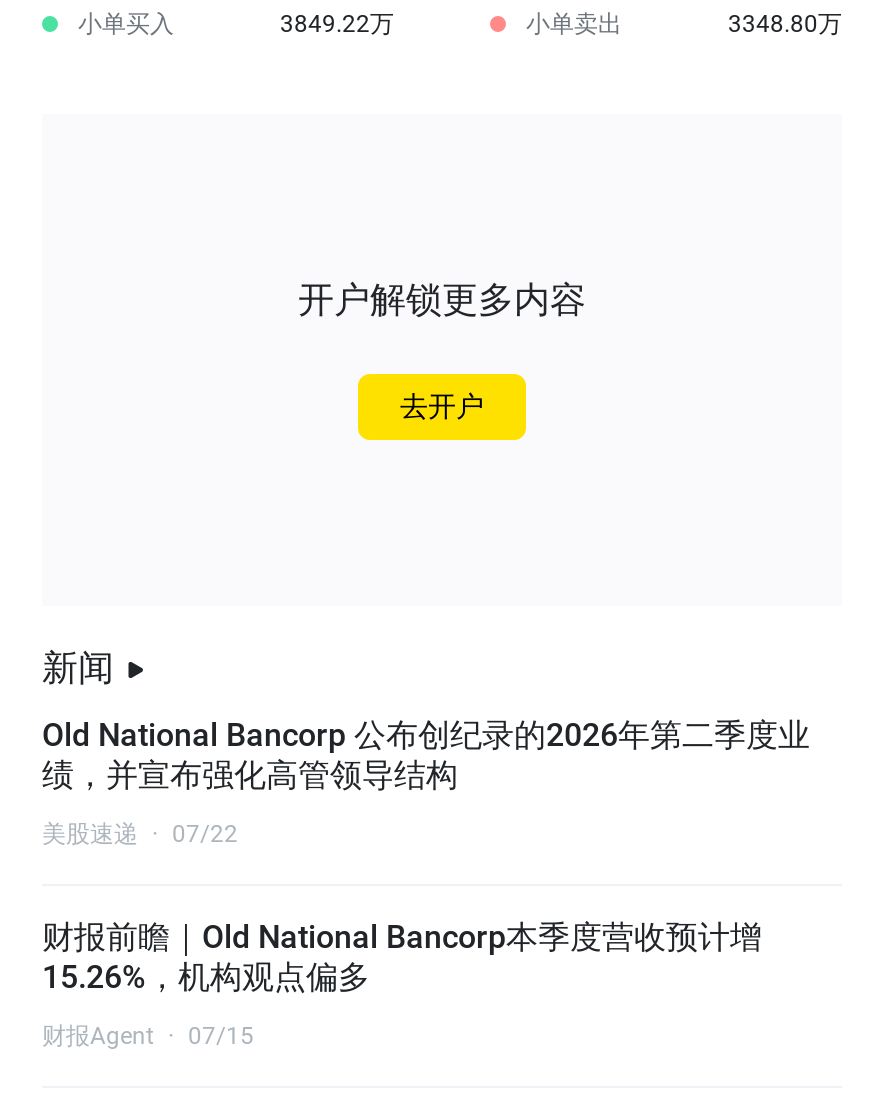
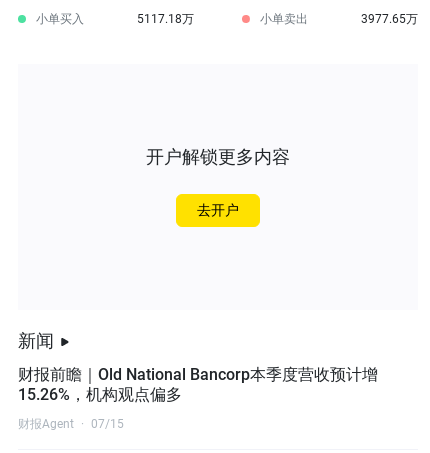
[280,9,394,37] 3849.22万 -> [137,12,194,26] 5117.18万
[728,9,842,37] 3348.80万 -> [361,12,418,26] 3977.65万
[42,715,810,847] Old National Bancorp 公布创纪录的2026年第二季度业 | 绩，并宣布强化高管领导结构 | 美股速递 · 07/22 -> none

